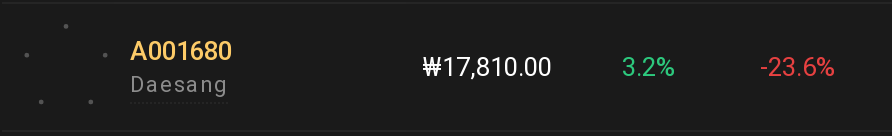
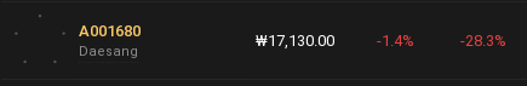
[422,52,552,82] ₩17,810.00 -> [256,31,334,50] ₩17,130.00
[622,52,676,82] 3.2% -> [377,31,414,50] -1.4%
[760,52,836,82] -23.6% -> [460,31,506,50] -28.3%

